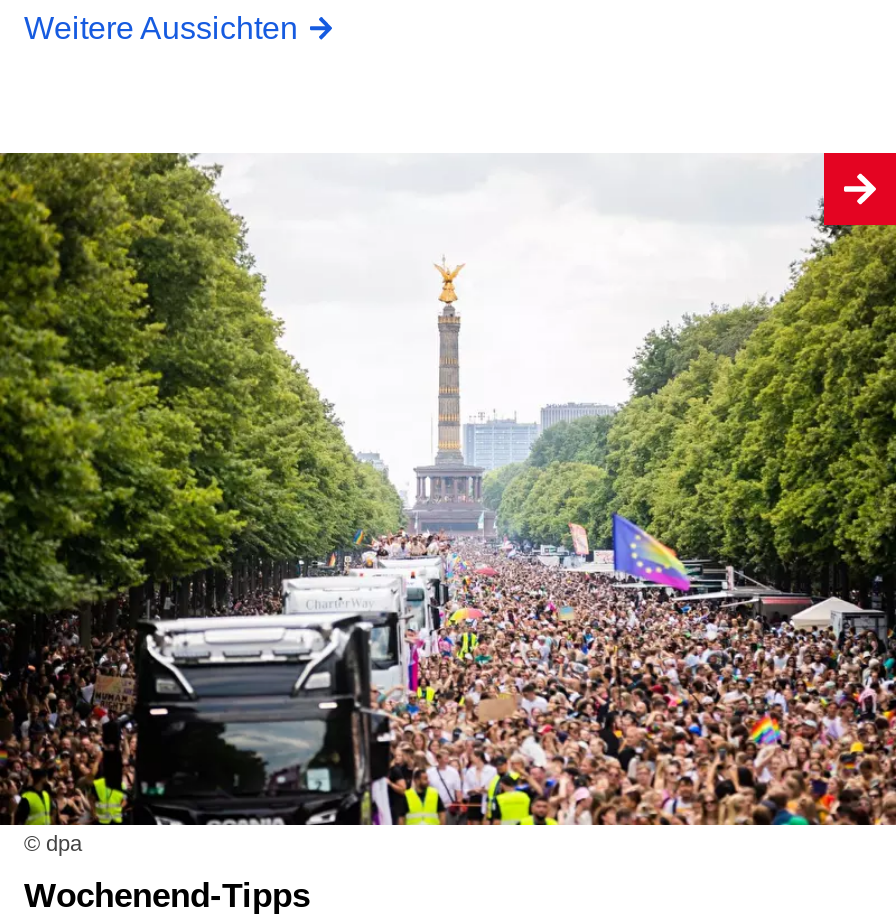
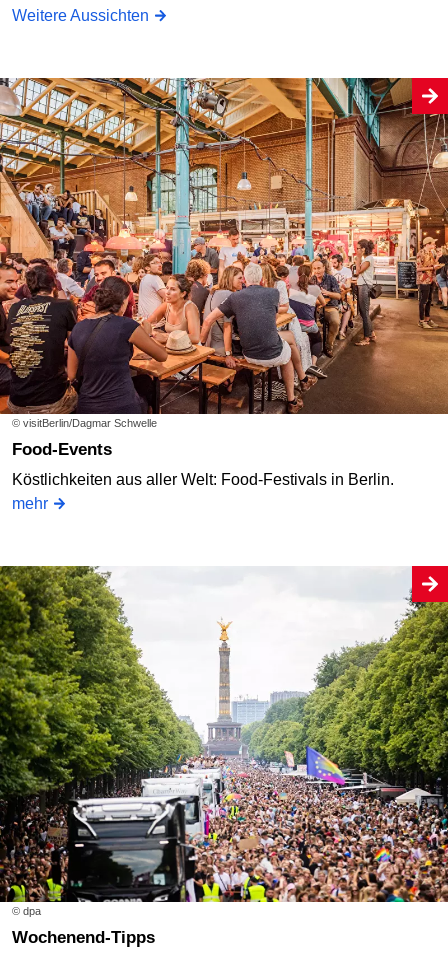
none -> [3,77,445,512] [image] | © visitBerlin/Dagmar Schwelle | Food-Events | Köstlichkeiten aus aller Welt: Food-Festivals in Berlin. | mehr

